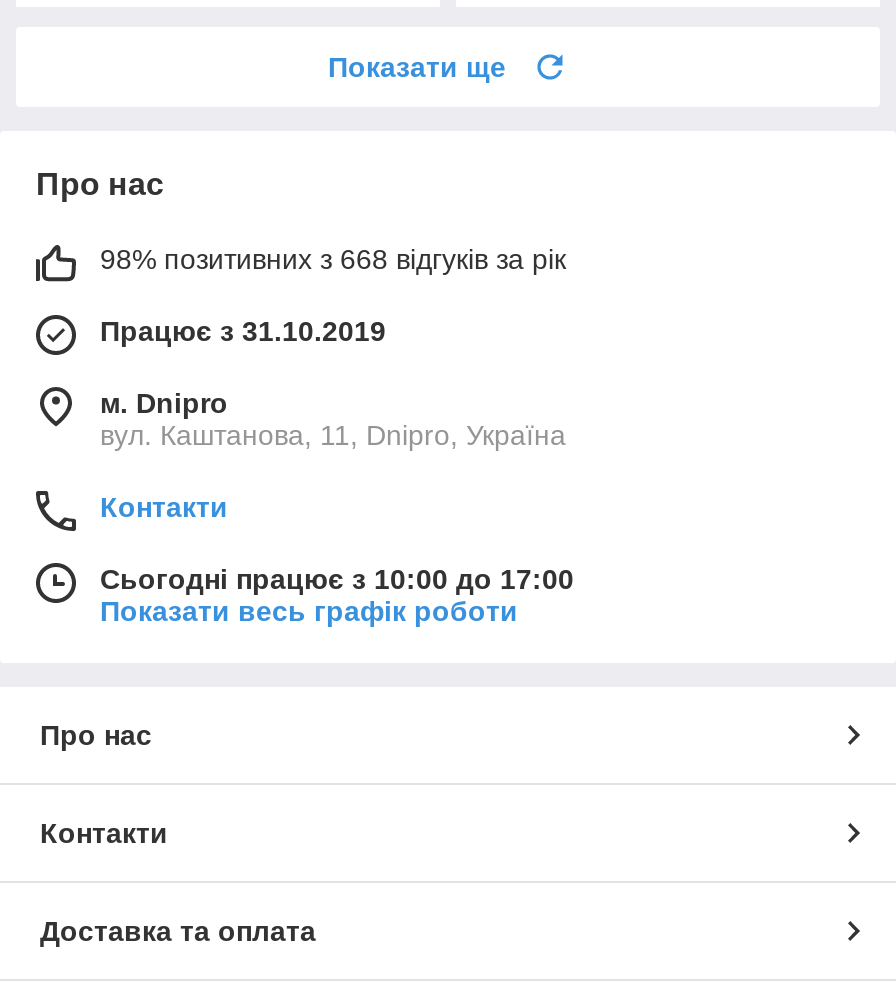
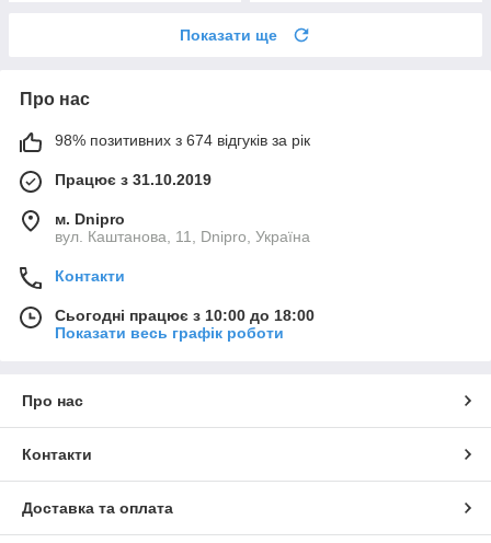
[100,243,566,275] 98% позитивних з 668 відгуків за рік -> [55,131,310,149] 98% позитивних з 674 відгуків за рік
[100,563,574,595] Сьогодні працює з 10:00 до 17:00 -> [55,306,315,324] Сьогодні працює з 10:00 до 18:00

